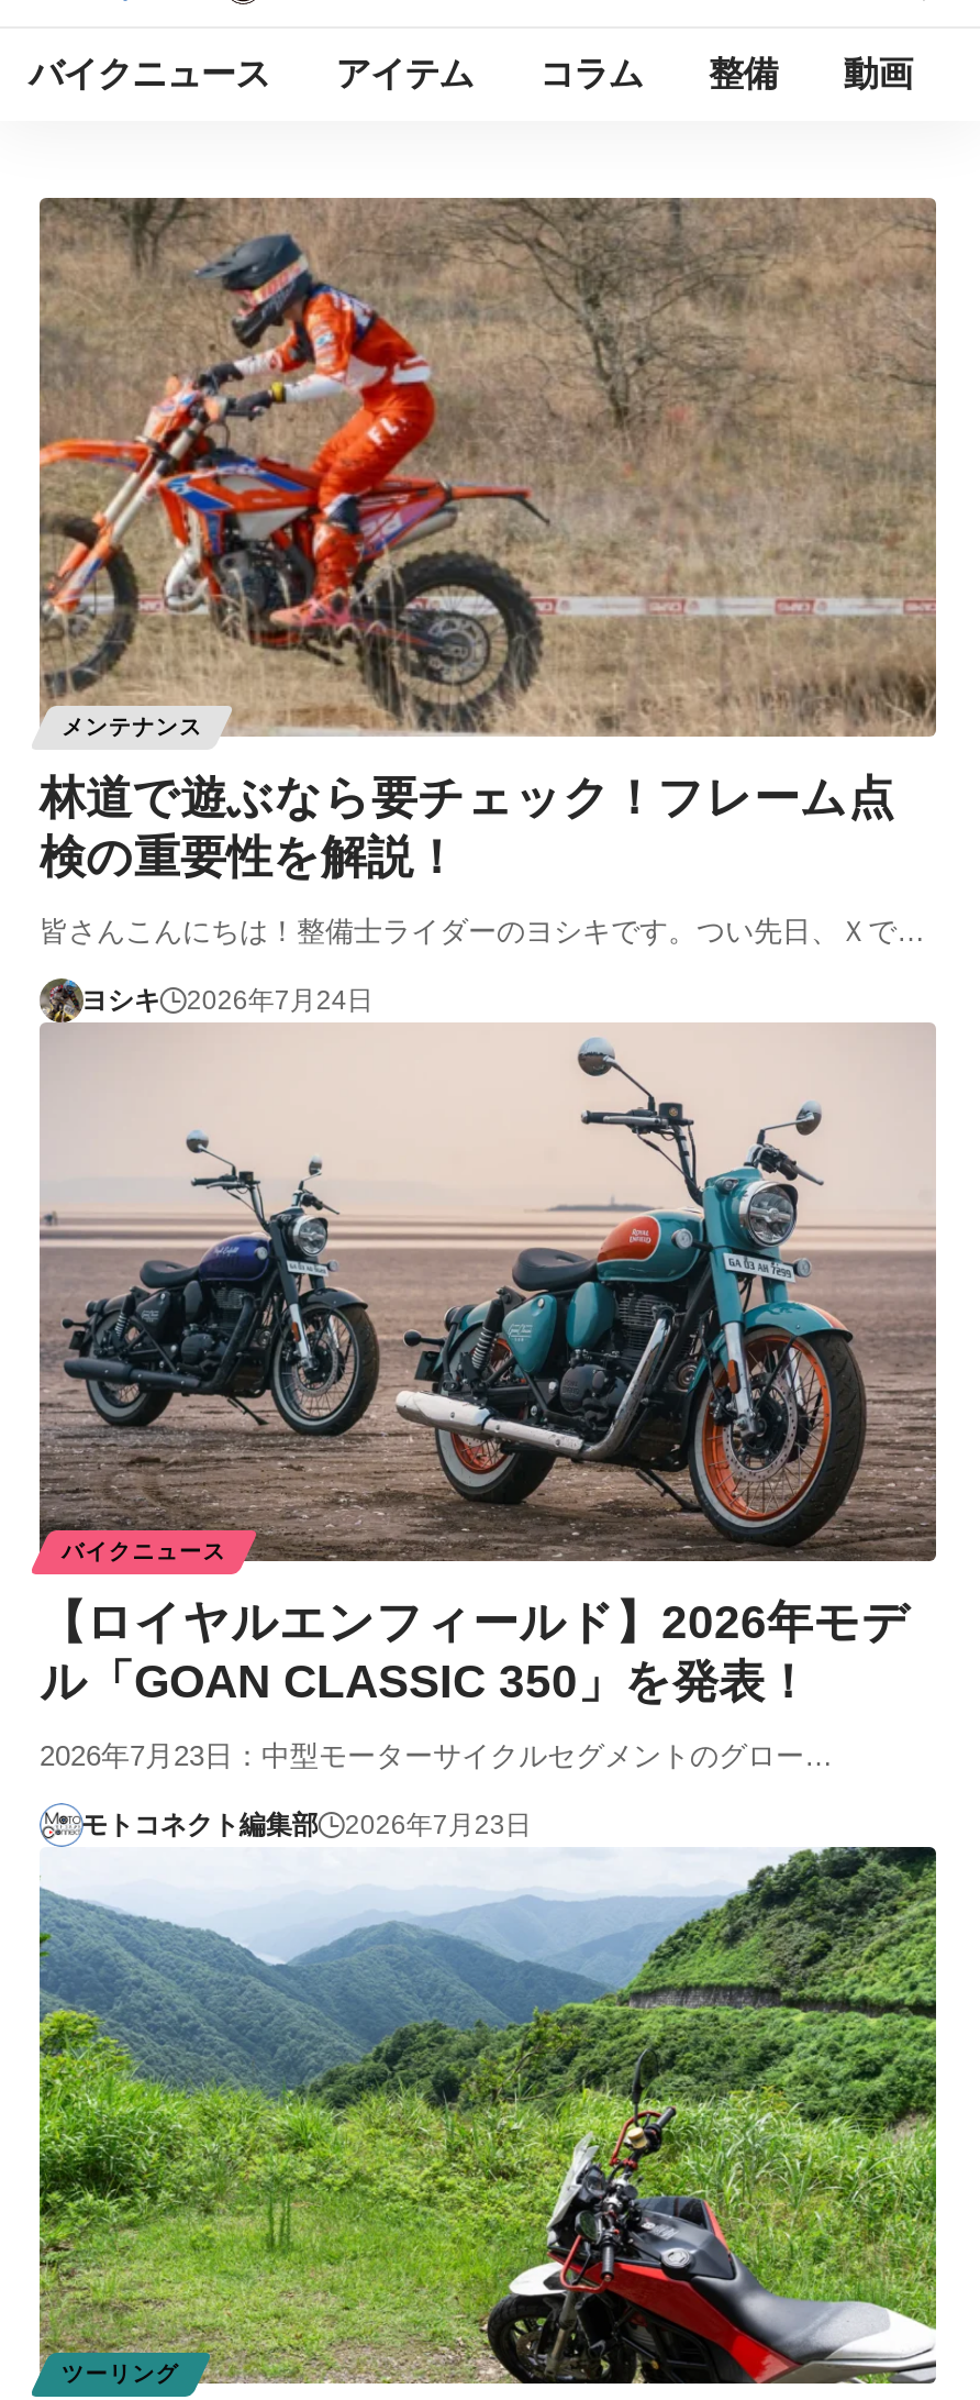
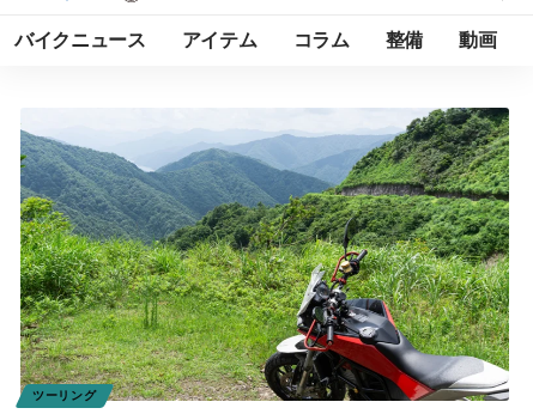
[37,196,938,1015] [image] | メンテナンス | 林道で遊ぶなら要チェック！フレーム点 | 検の重要性を解説！ | 皆さんこんにちは！整備士ライダーのヨシキです。つい先日、Ｘで… | ヨシキ | 2026年7月24日 -> none
[37,981,938,1840] [image] | バイクニュース | 【ロイヤルエンフィールド】2026年モデ | ル「GOAN CLASSIC 350」を発表！ | 2026年7月23日：中型モーターサイクルセグメントのグロー… | モトコネクト編集部 | 2026年7月23日 -> none

